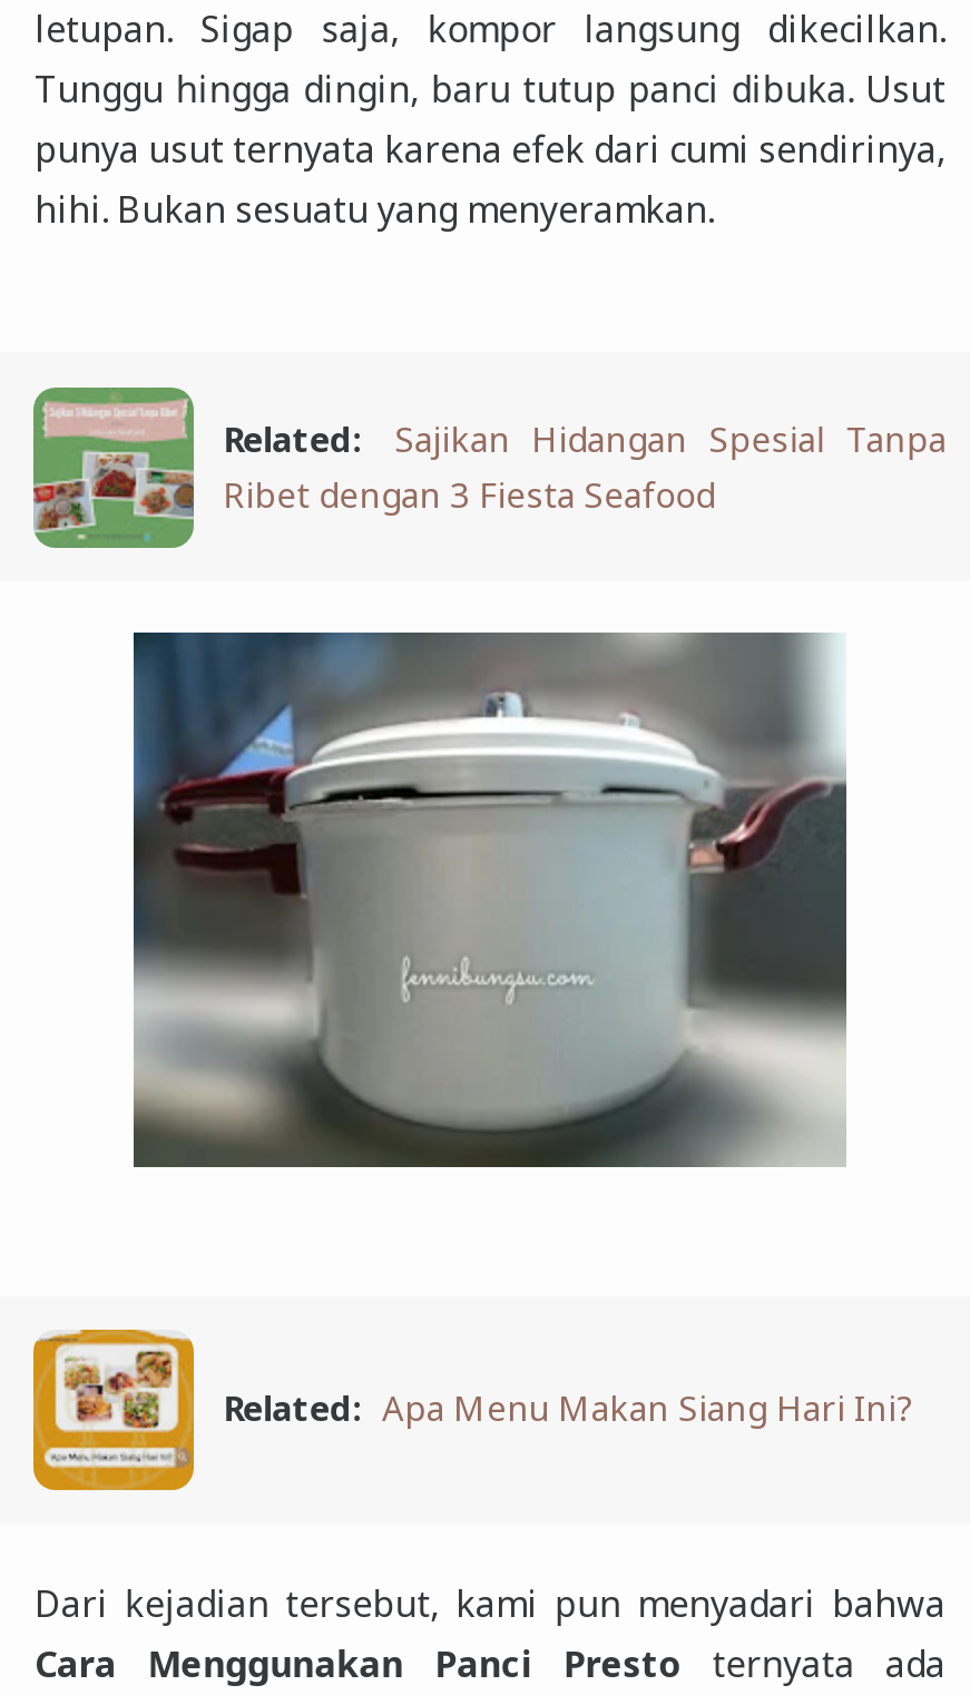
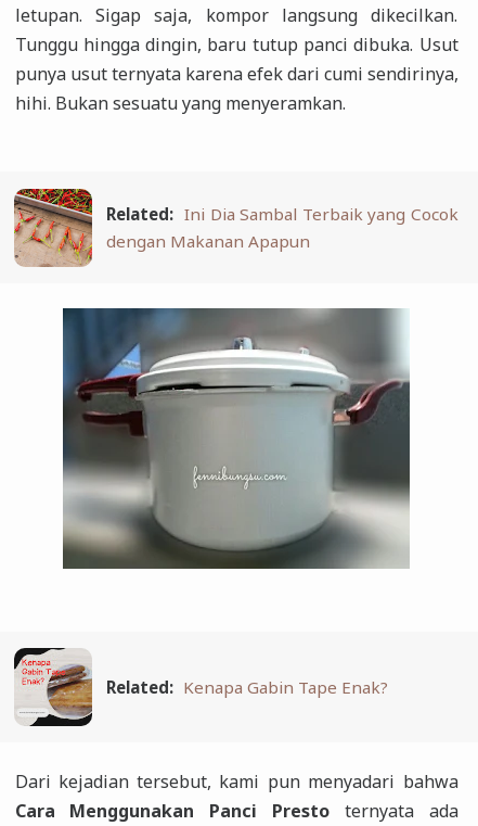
[31,385,946,550] [image] | Related: | Sajikan Hidangan Spesial Tanpa | Ribet dengan 3 Fiesta Seafood -> [13,188,458,267] [image] | Related: Ini Dia Sambal Terbaik yang Cocok | dengan Makanan Apapun
[31,1327,912,1492] [image] | Related: Apa Menu Makan Siang Hari Ini? -> [13,647,388,727] [image] | Related: Kenapa Gabin Tape Enak?

